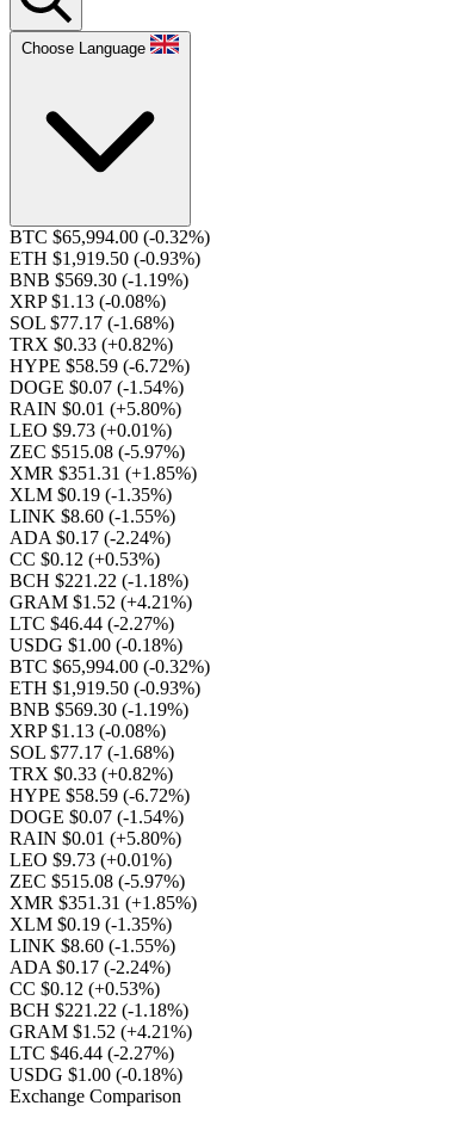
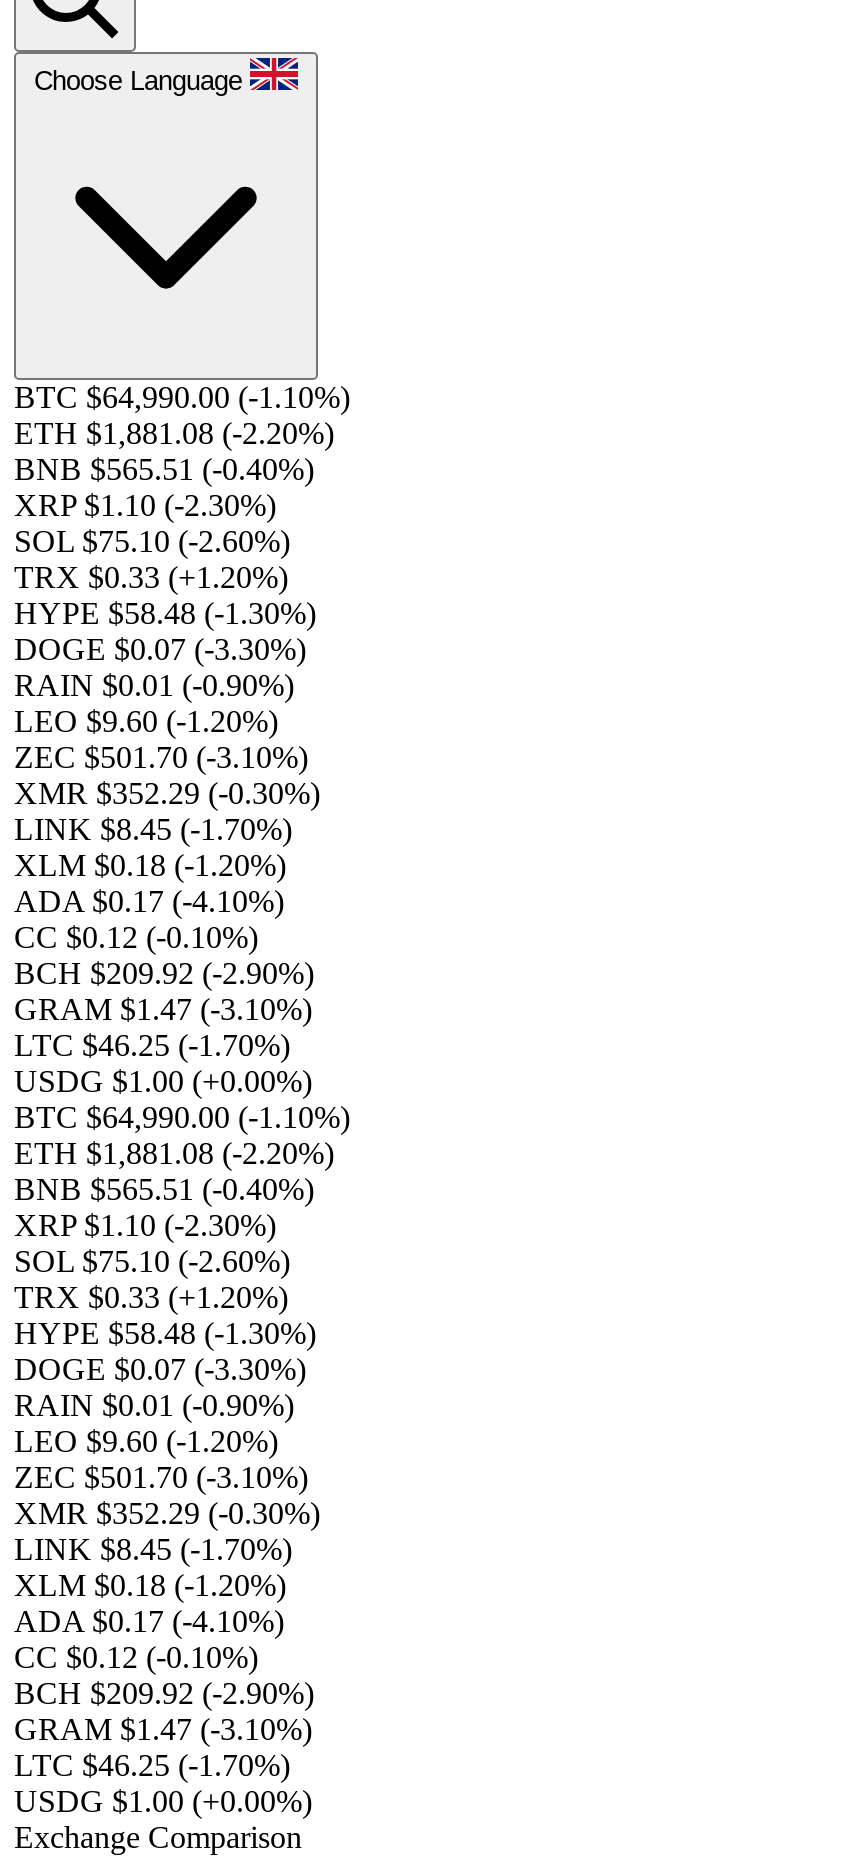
[10,227,210,1085] BTC $65,994.00(-0.32%) | ETH $1,919.50 (-0.93%) | BNB $569.30 (-1.19%) | XRP $1.13 (-0.08%) | SOL $77.17(-1.68%) | TRX $0.33 (+0.82%) | HYPE $58.59 (-6.72%) | DOGE $0.07 (-1.54%) | RAIN $0.01 (+5.80%) | LEO $9.73 (+0.01%) | ZEC $515.08 (-5.97%) | XMR $351.31(+1.85%) | XLM $0.19 (-1.35%) | LINK $8.60 (-1.55%) | ADA $0.17 (-2.24%) | CC $0.12 (+0.53%) | BCH $221.22 (-1.18%) | GRAM $1.52 (+4.21%) | LTC $46.44 (-2.27%) | USDG $1.00(-0.18%) | BTC $65,994.00 (-0.32%) | ETH $1,919.50 (-0.93%) | BNB $569.30 (-1.19%) | XRP $1.13 (-0.08%) | SOL $77.17(-1.68%) | TRX $0.33 (+0.82%) | HYPE $58.59 (-6.72%) | DOGE $0.07 (-1.54%) | RAIN $0.01 (+5.80%) | LEO $9.73 (+0.01%) | ZEC $515.08 (-5.97%) | XMR $351.31(+1.85%) | XLM $0.19 (-1.35%) | LINK $8.60 (-1.55%) | ADA $0.17 (-2.24%) | CC $0.12 (+0.53%) | BCH $221.22 (-1.18%) | GRAM $1.52 (+4.21%) | LTC $46.44 (-2.27%) | USDG $1.00(-0.18%) -> [14,380,350,1818] BTC $64,990.00(-1.10%) | ETH $1,881.08 (-2.20%) | BNB $565.51 (-0.40%) | XRP $1.10 (-2.30%) | SOL $75.10(-2.60%) | TRX $0.33 (+1.20%) | HYPE $58.48 (-1.30%) | DOGE $0.07 (-3.30%) | RAIN $0.01 (-0.90%) | LEO $9.60 (-1.20%) | ZEC $501.70 (-3.10%) | XMR $352.29(-0.30%) | LINK $8.45 (-1.70%) | XLM $0.18 (-1.20%) | ADA $0.17 (-4.10%) | CC $0.12 (-0.10%) | BCH $209.92 (-2.90%) | GRAM $1.47 (-3.10%) | LTC $46.25 (-1.70%) | USDG $1.00(+0.00%) | BTC $64,990.00 (-1.10%) | ETH $1,881.08 (-2.20%) | BNB $565.51 (-0.40%) | XRP $1.10 (-2.30%) | SOL $75.10(-2.60%) | TRX $0.33 (+1.20%) | HYPE $58.48 (-1.30%) | DOGE $0.07 (-3.30%) | RAIN $0.01 (-0.90%) | LEO $9.60 (-1.20%) | ZEC $501.70 (-3.10%) | XMR $352.29(-0.30%) | LINK $8.45 (-1.70%) | XLM $0.18 (-1.20%) | ADA $0.17 (-4.10%) | CC $0.12 (-0.10%) | BCH $209.92 (-2.90%) | GRAM $1.47 (-3.10%) | LTC $46.25 (-1.70%) | USDG $1.00(+0.00%)

